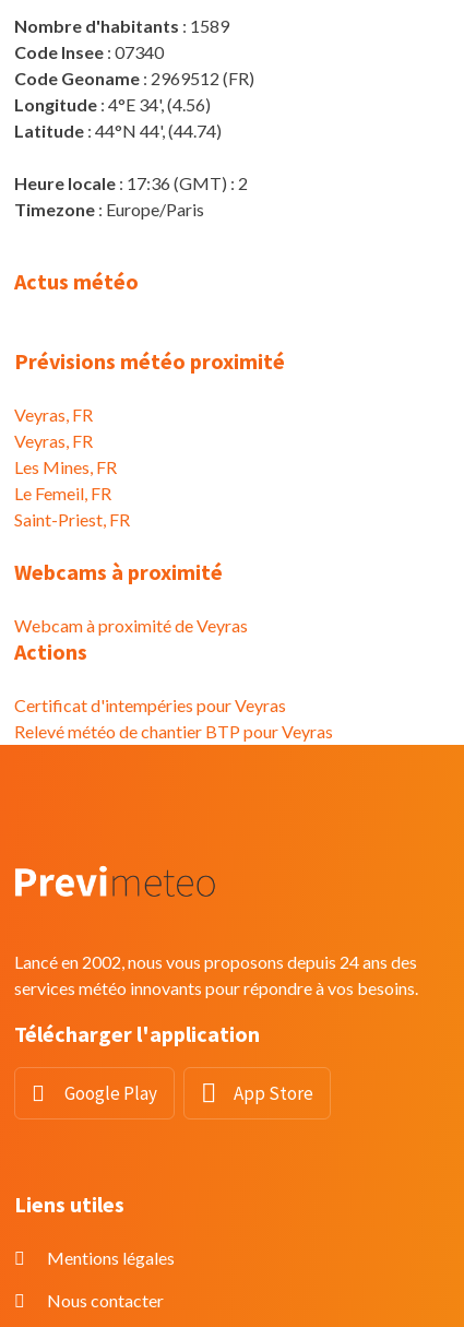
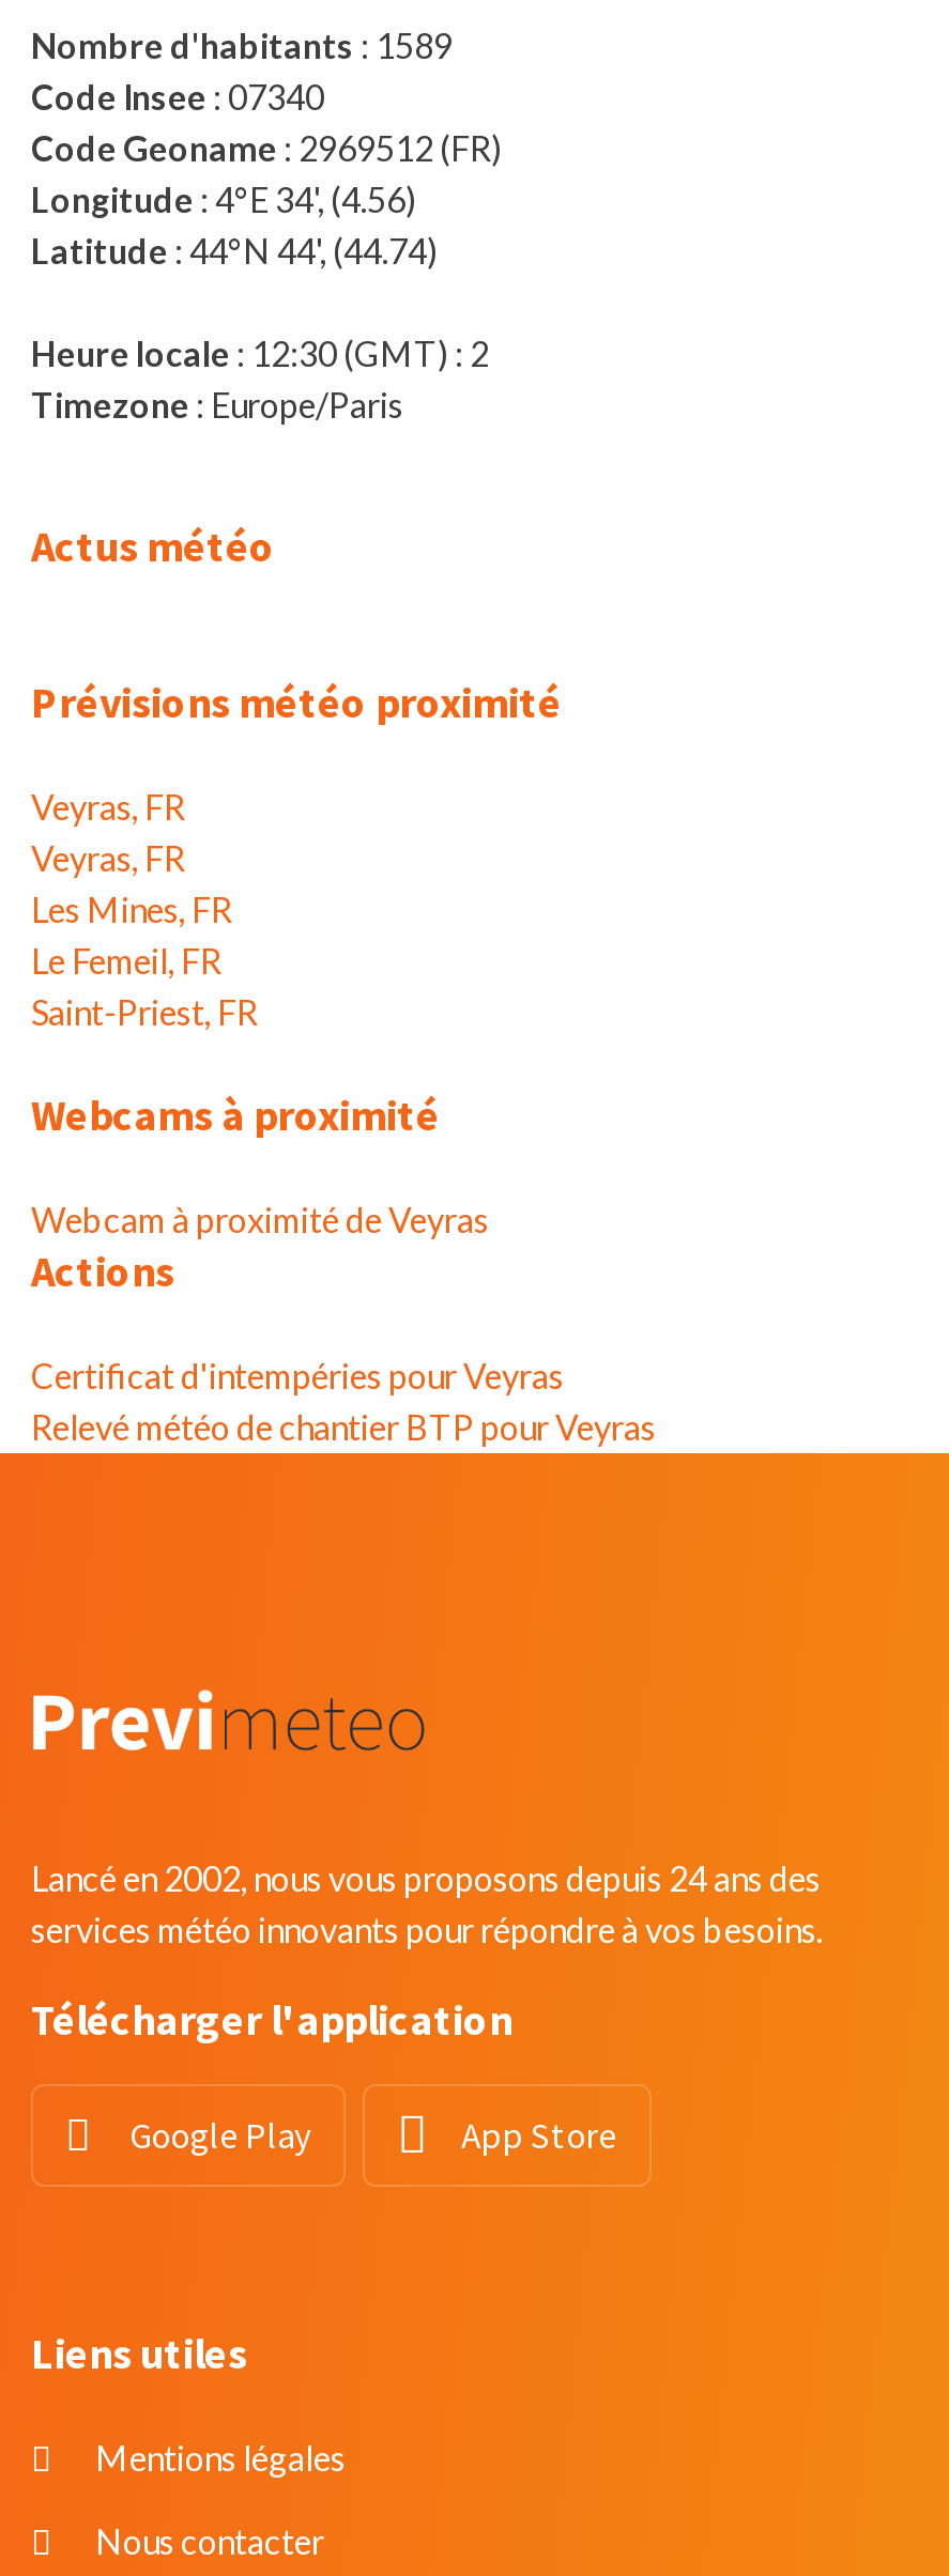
[14,173,248,193] Heure locale: 17:36 (GMT) : 2 -> [31,333,489,373] Heure locale: 12:30 (GMT) : 2

